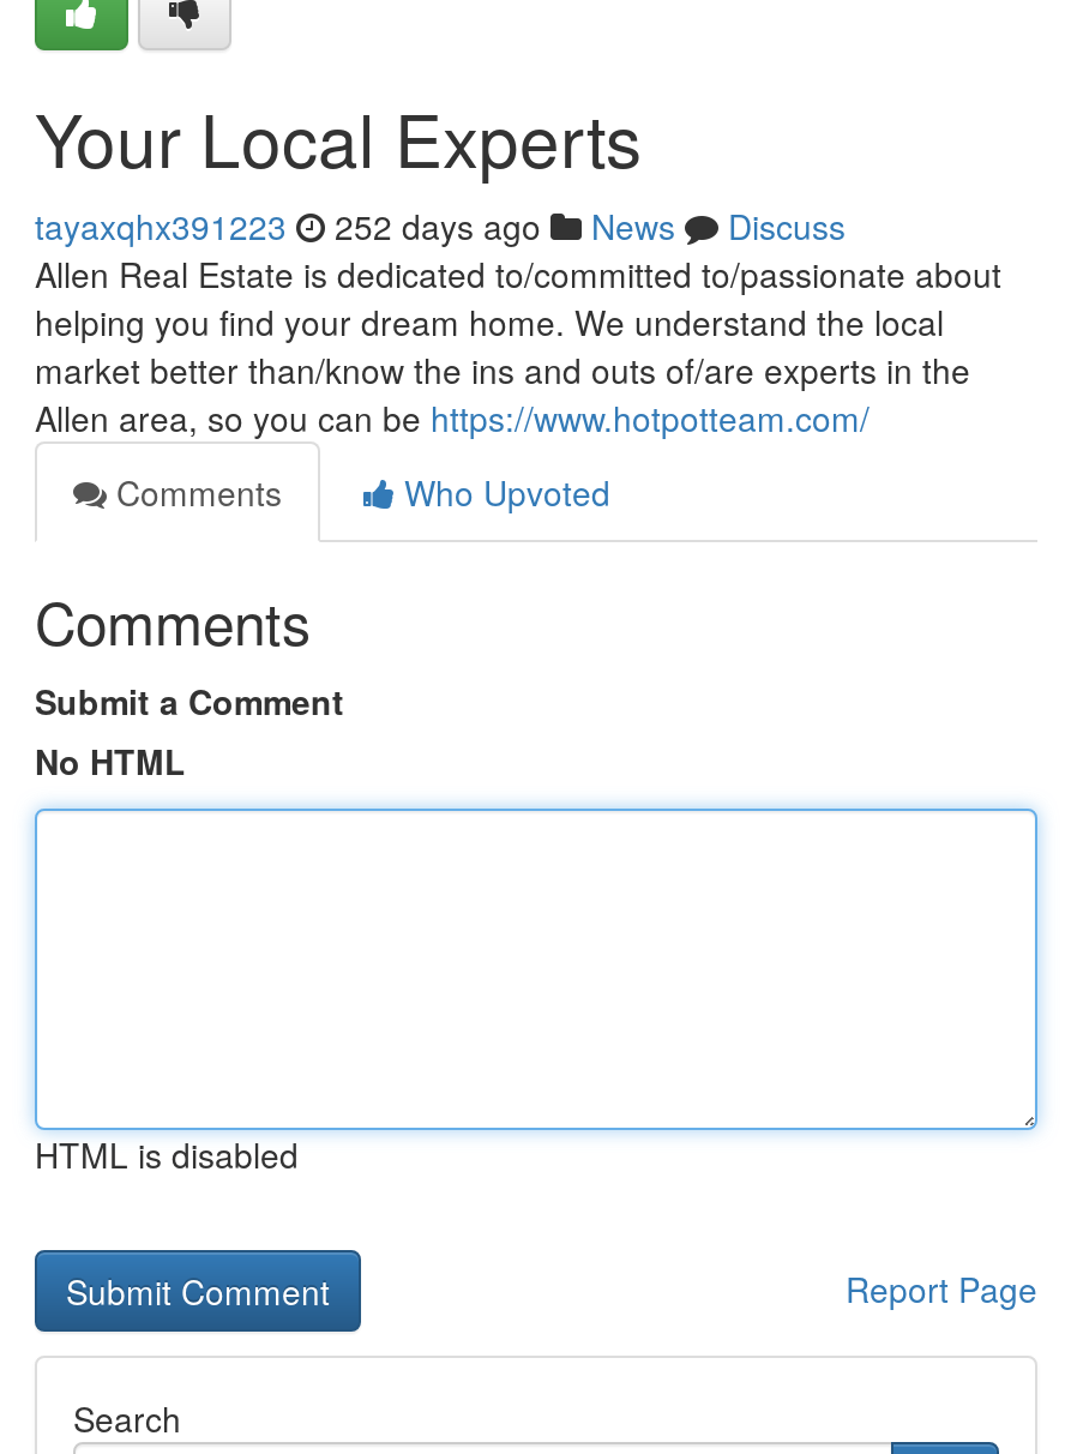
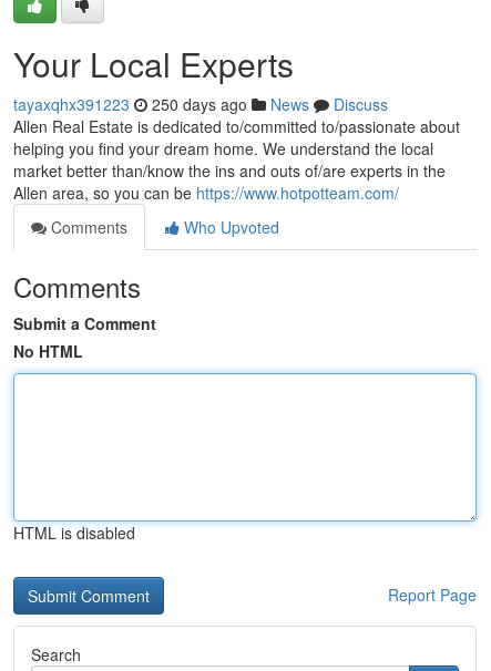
[35,202,846,250] tayaxqhx391223 252 days ago News Discuss -> [13,93,388,115] tayaxqhx391223 250 days ago News Discuss

